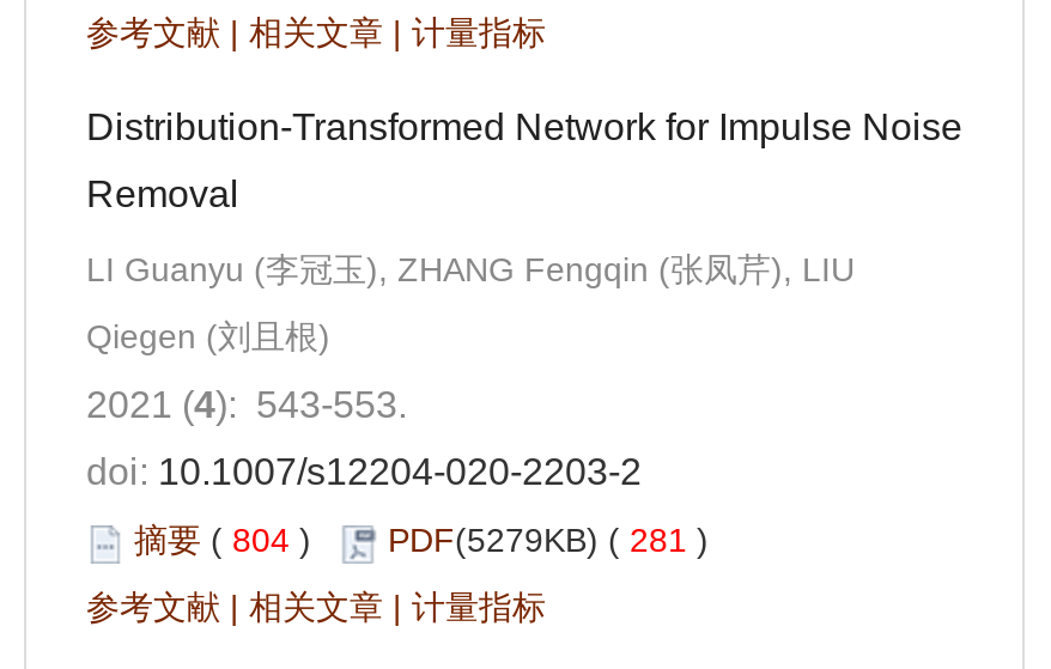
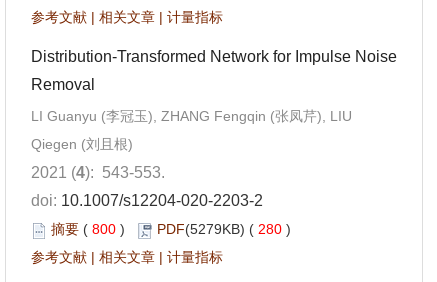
[134,522,340,560] 摘要(804) -> [51,221,137,237] 摘要(800)
[388,522,728,560] PDF(5279KB) (281) -> [157,221,299,237] PDF(5279KB) (280)

